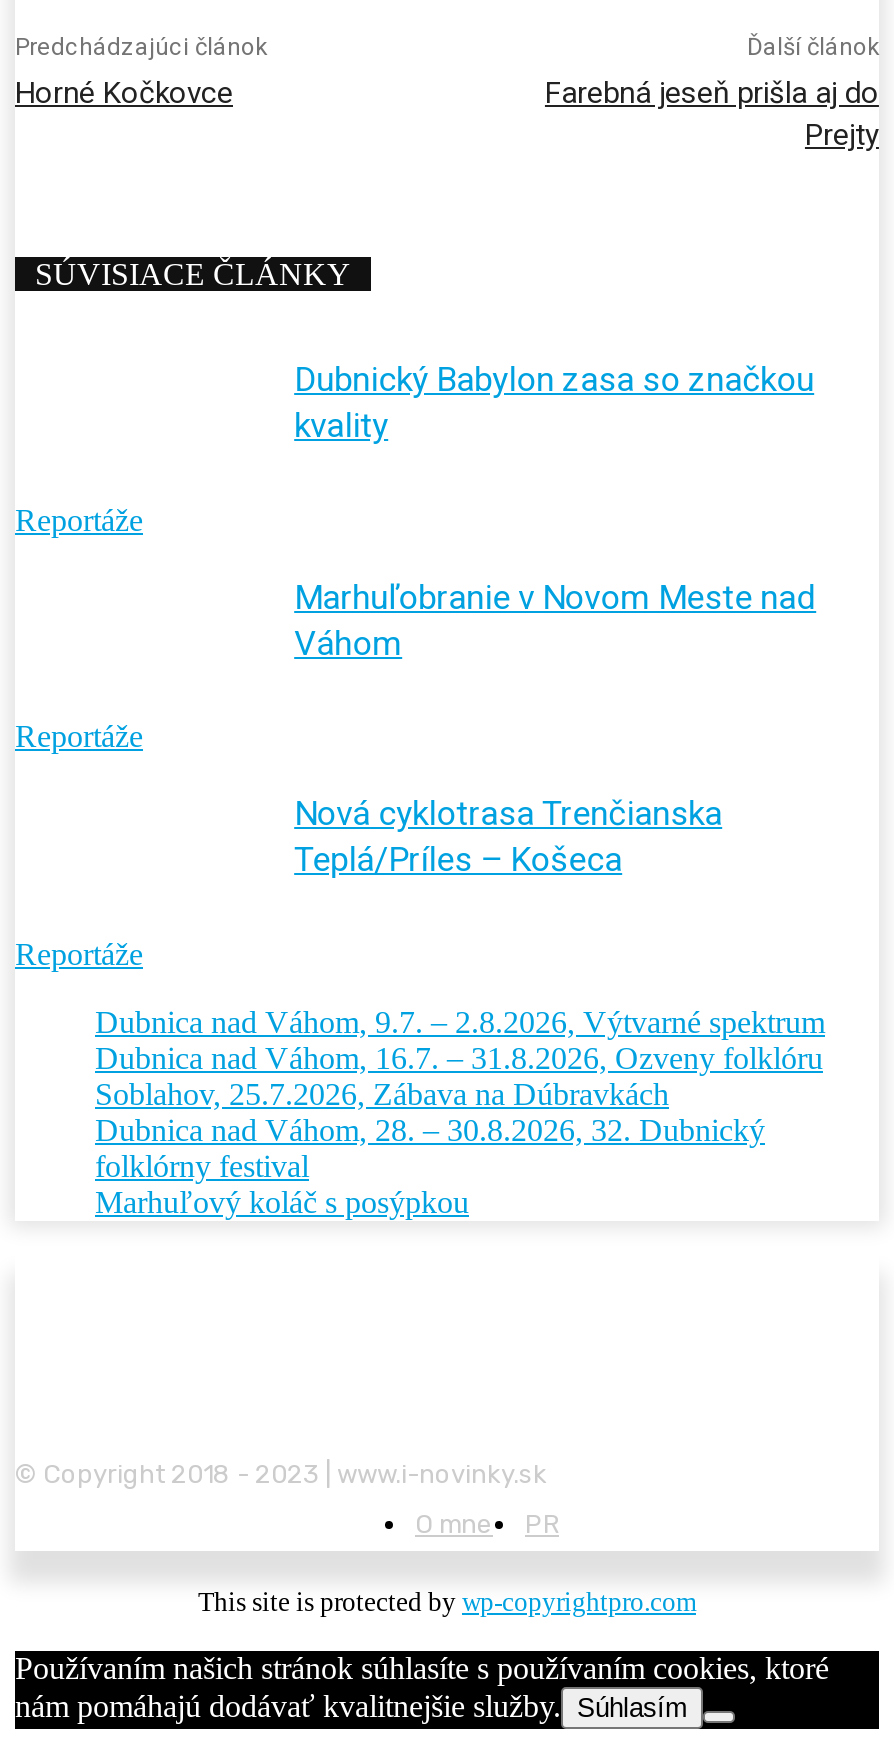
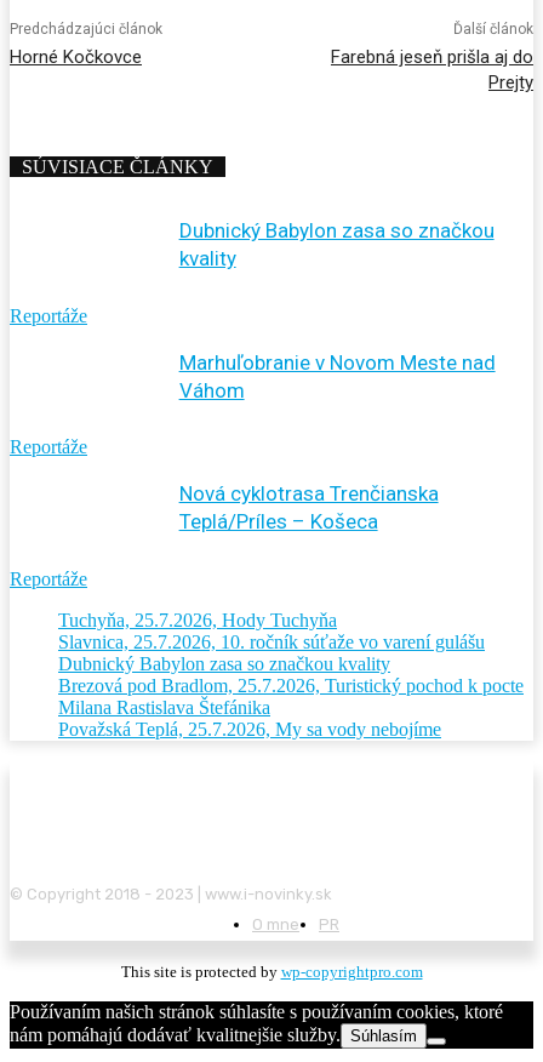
[95,1005,825,1219] Dubnica nad Váhom, 9.7. – 2.8.2026, Výtvarné spektrum | Dubnica nad Váhom, 16.7. – 31.8.2026, Ozveny folklóru | Soblahov, 25.7.2026, Zábava na Dúbravkách | Dubnica nad Váhom, 28. – 30.8.2026, 32. Dubnický | folklórny festival | Marhuľový koláč s posýpkou -> [58,610,524,740] Tuchyňa, 25.7.2026, Hody Tuchyňa | Slavnica, 25.7.2026, 10. ročník súťaže vo varení gulášu | Dubnický Babylon zasa so značkou kvality | Brezová pod Bradlom, 25.7.2026, Turistický pochod k pocte | Milana Rastislava Štefánika | Považská Teplá, 25.7.2026, My sa vody nebojíme

